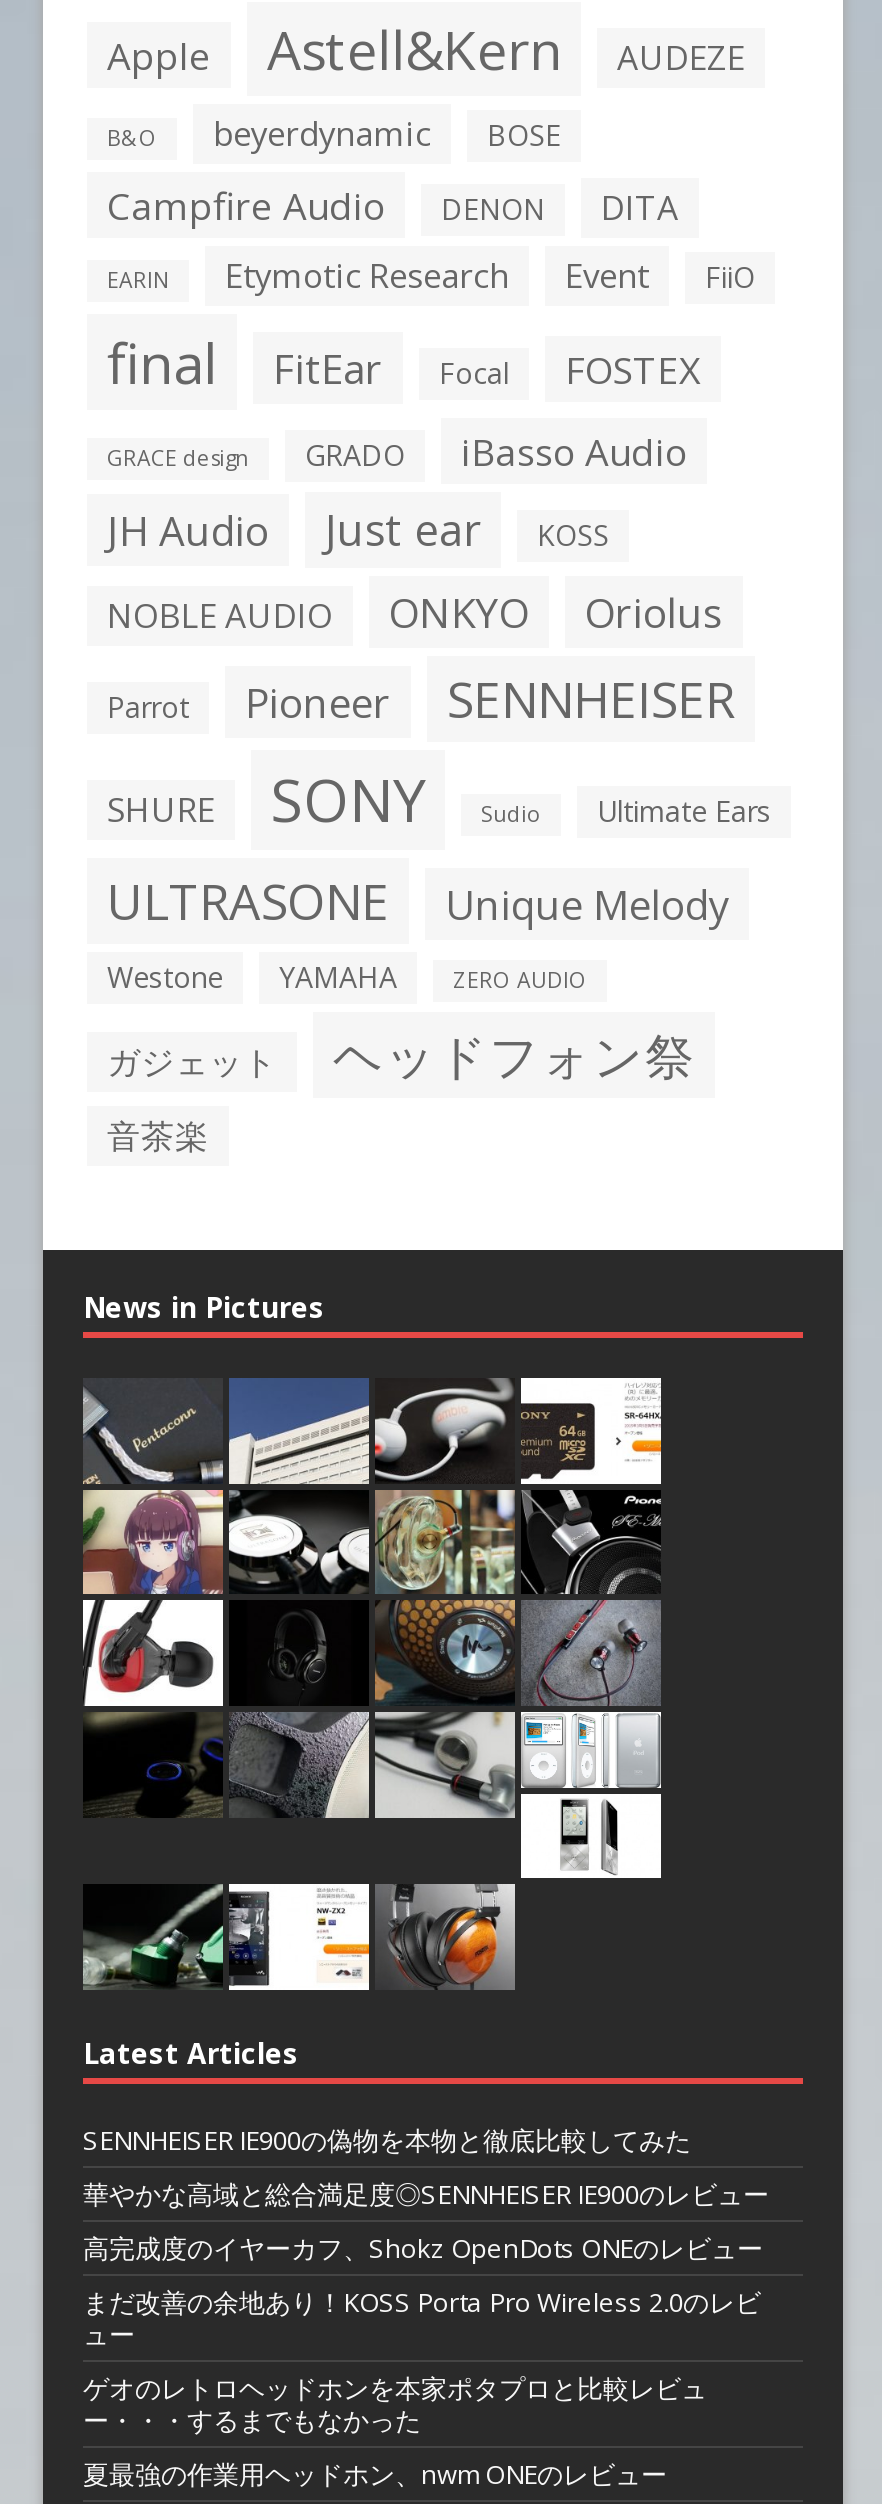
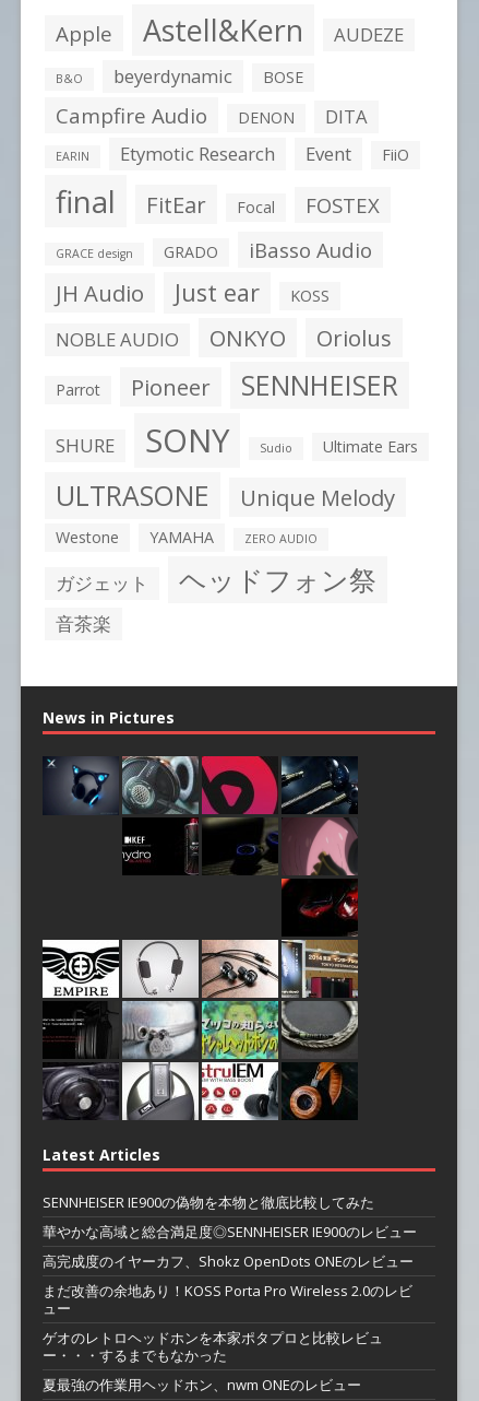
[81,1376,663,1992] [image] -> [41,755,358,1121] [image]

